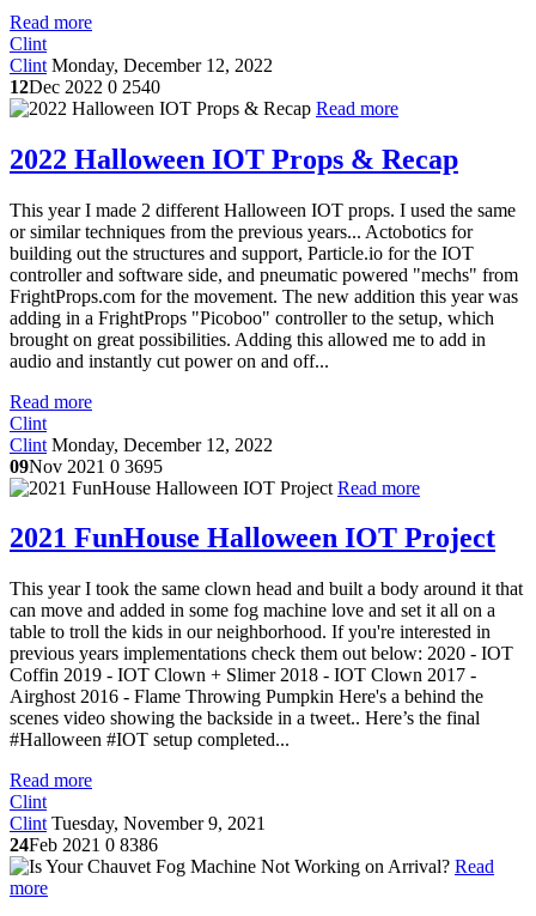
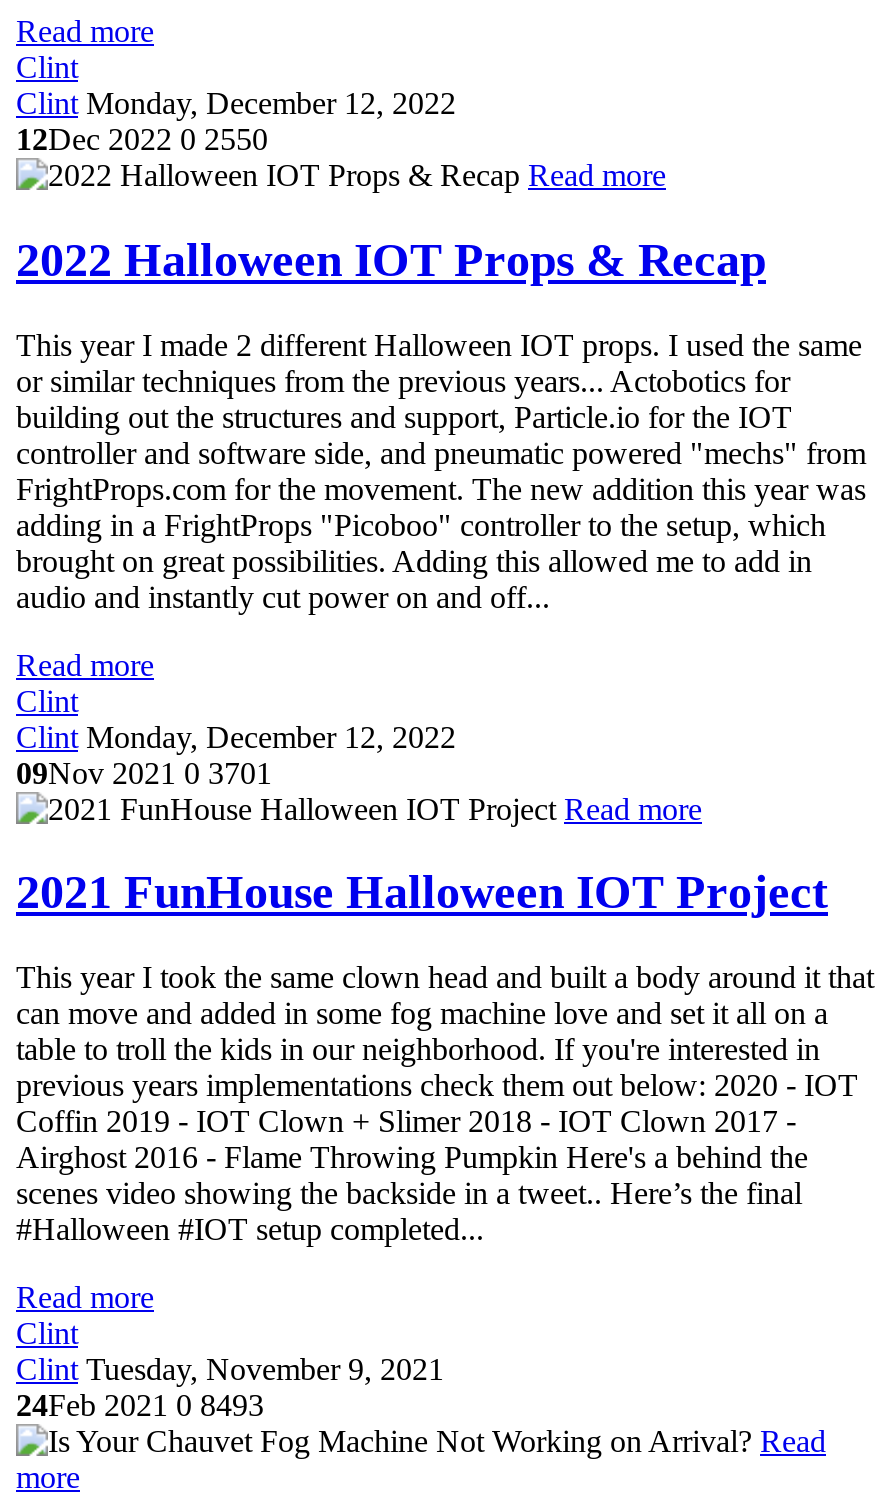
[10,76,160,97] 12Dec 2022 0 2540 -> [16,121,268,155] 12Dec 2022 0 2550
[10,456,163,476] 09Nov 2021 0 3695 -> [16,755,272,789] 09Nov 2021 0 3701
[10,835,158,855] 24Feb 2021 0 8386 -> [16,1389,264,1423] 24Feb 2021 0 8493

